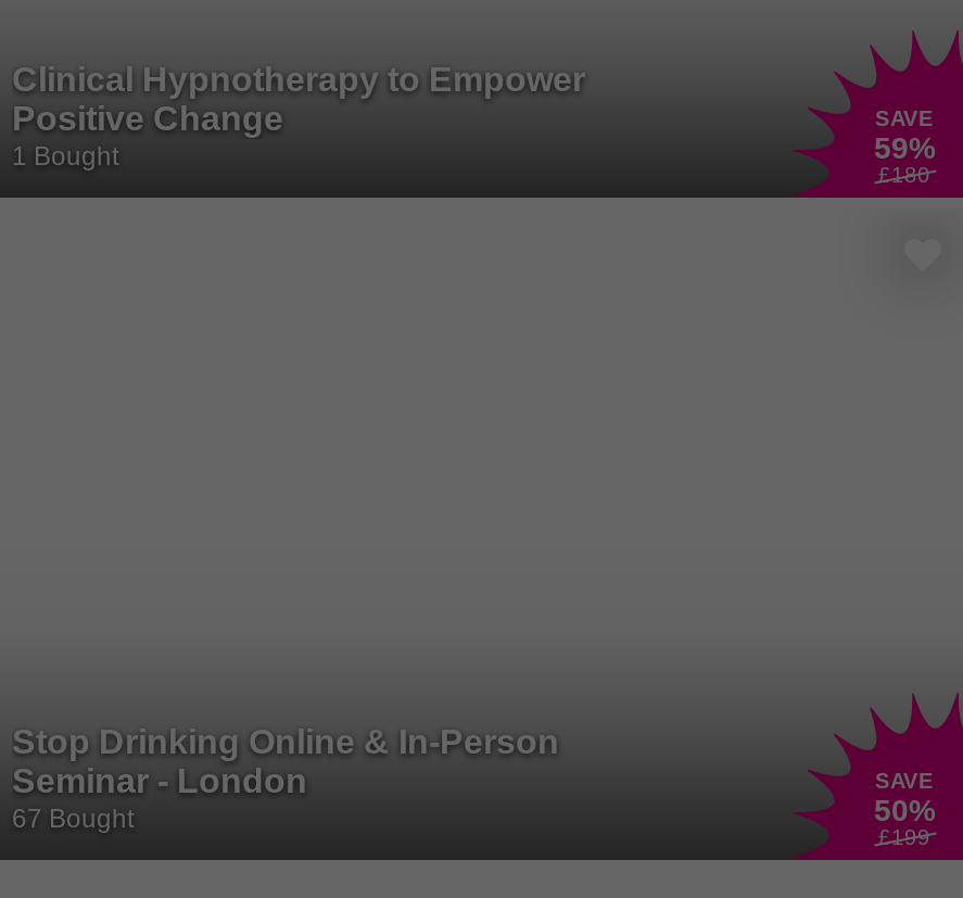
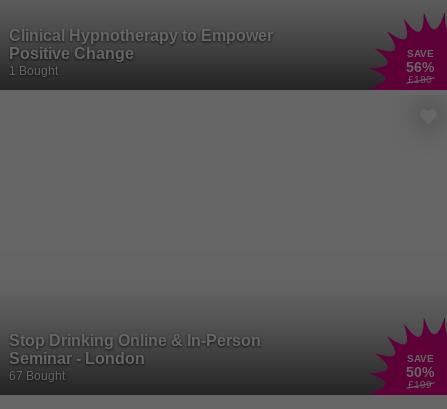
[874,131,935,166] 59% -> [406,59,434,75] 56%

